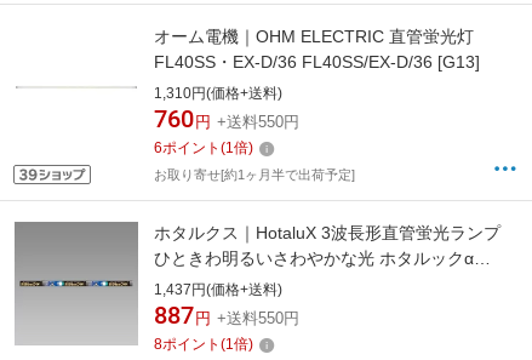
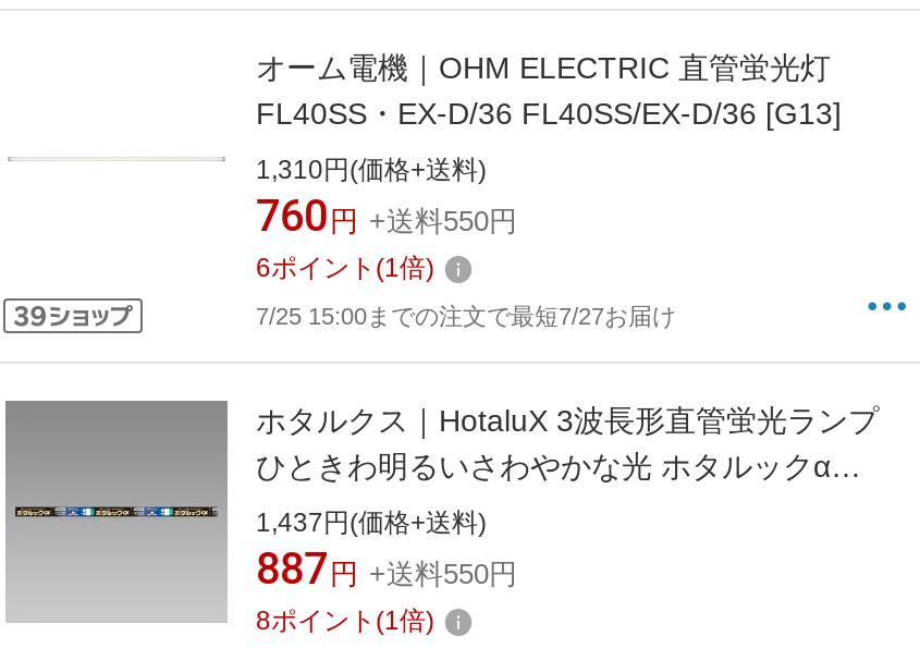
[154,167,355,182] お取り寄せ[約1ヶ月半で出荷予定] -> [256,303,676,329] 7/25 15:00までの注文で最短7/27お届け

